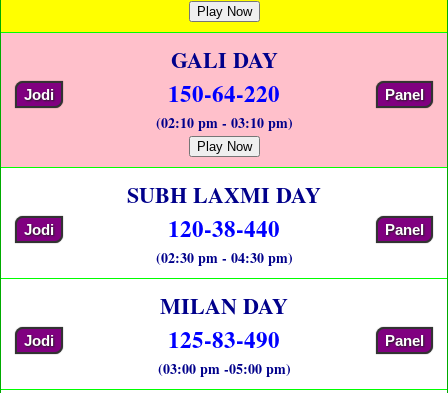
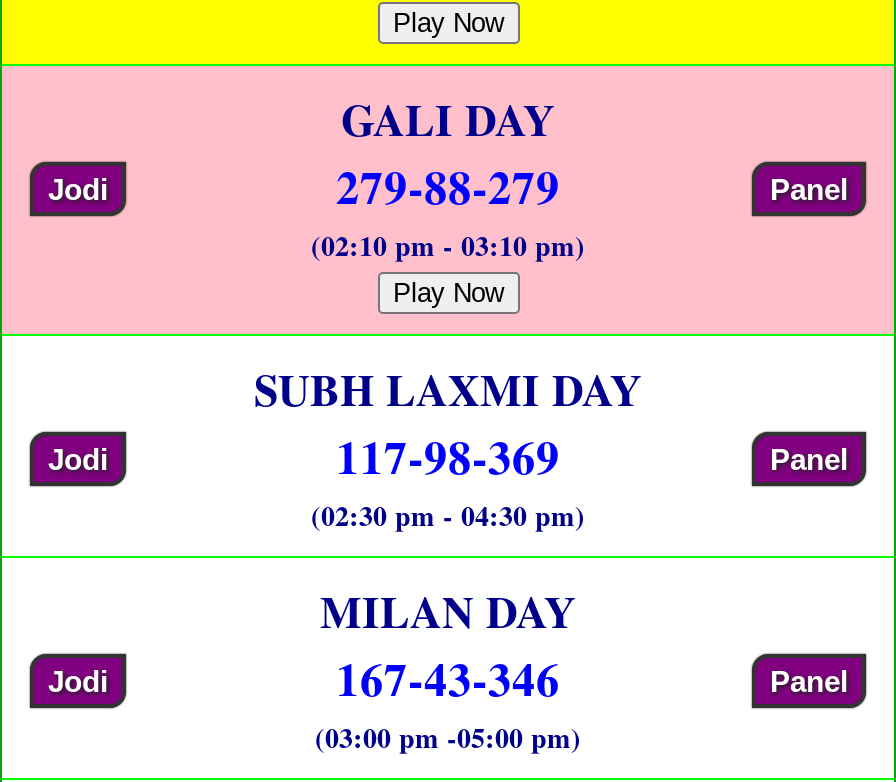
[168,76,280,110] 150-64-220 -> [336,152,560,220] 279-88-279
[168,211,280,245] 120-38-440 -> [336,422,560,490] 117-98-369
[168,322,280,356] 125-83-490 -> [336,644,560,712] 167-43-346

